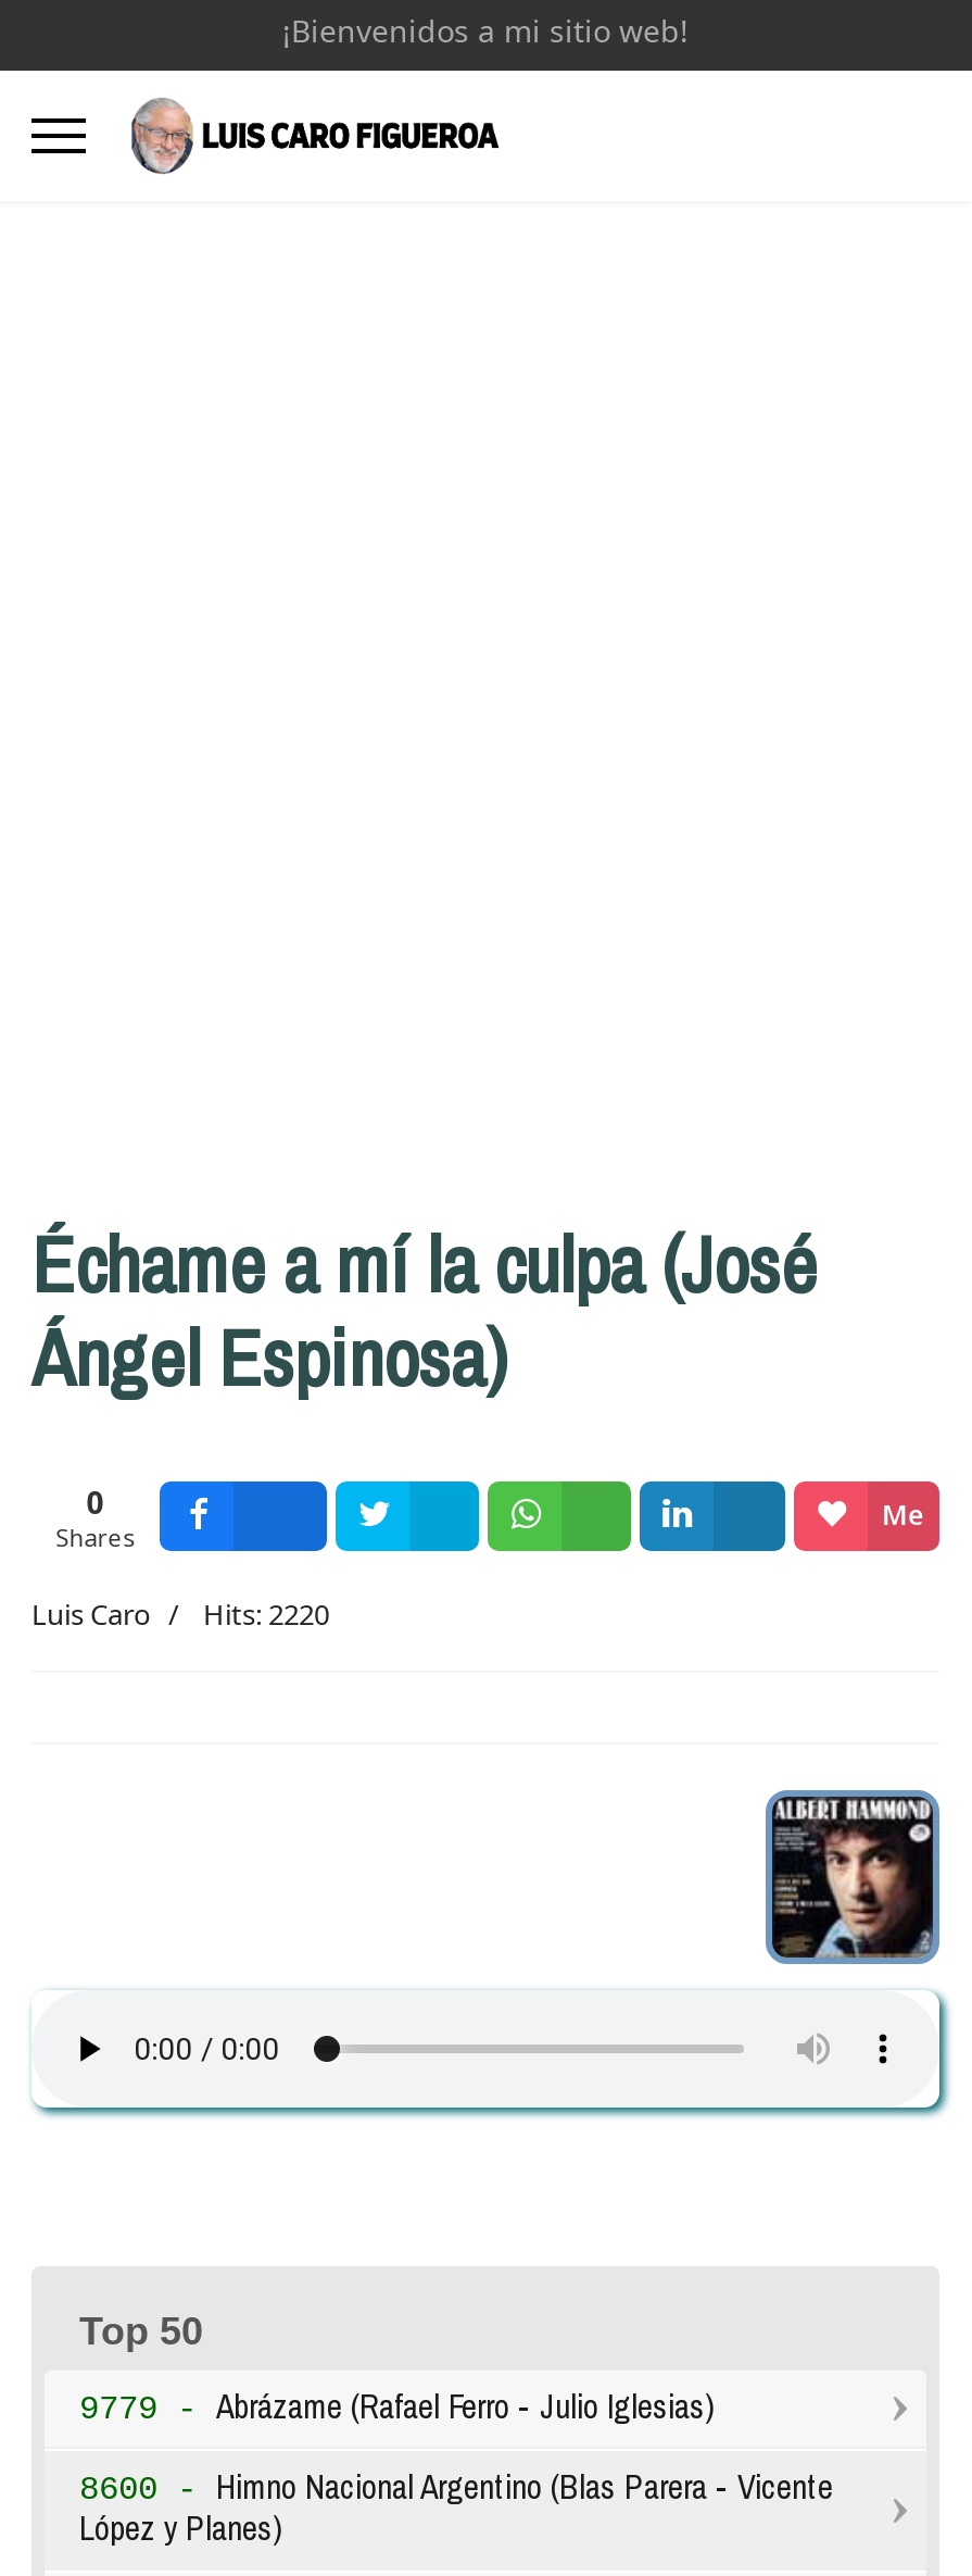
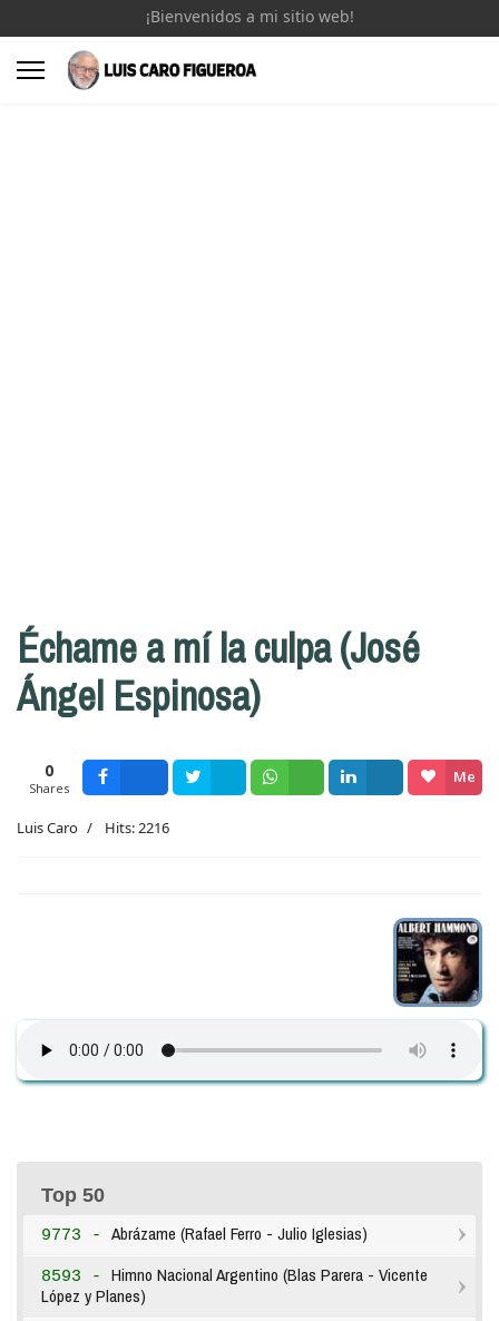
[31,1595,329,1634] Luis Caro Hits: 2220 -> [17,818,169,838] Luis Caro Hits: 2216
[79,2384,716,2429] 9779 - Abrázame (Rafael Ferro - Julio Iglesias) -> [41,1222,368,1245] 9773 - Abrázame (Rafael Ferro - Julio Iglesias)
[79,2464,833,2510] 8600 - Himno Nacional Argentino (Blas Parera - Vicente -> [41,1263,428,1286] 8593 - Himno Nacional Argentino (Blas Parera - Vicente

